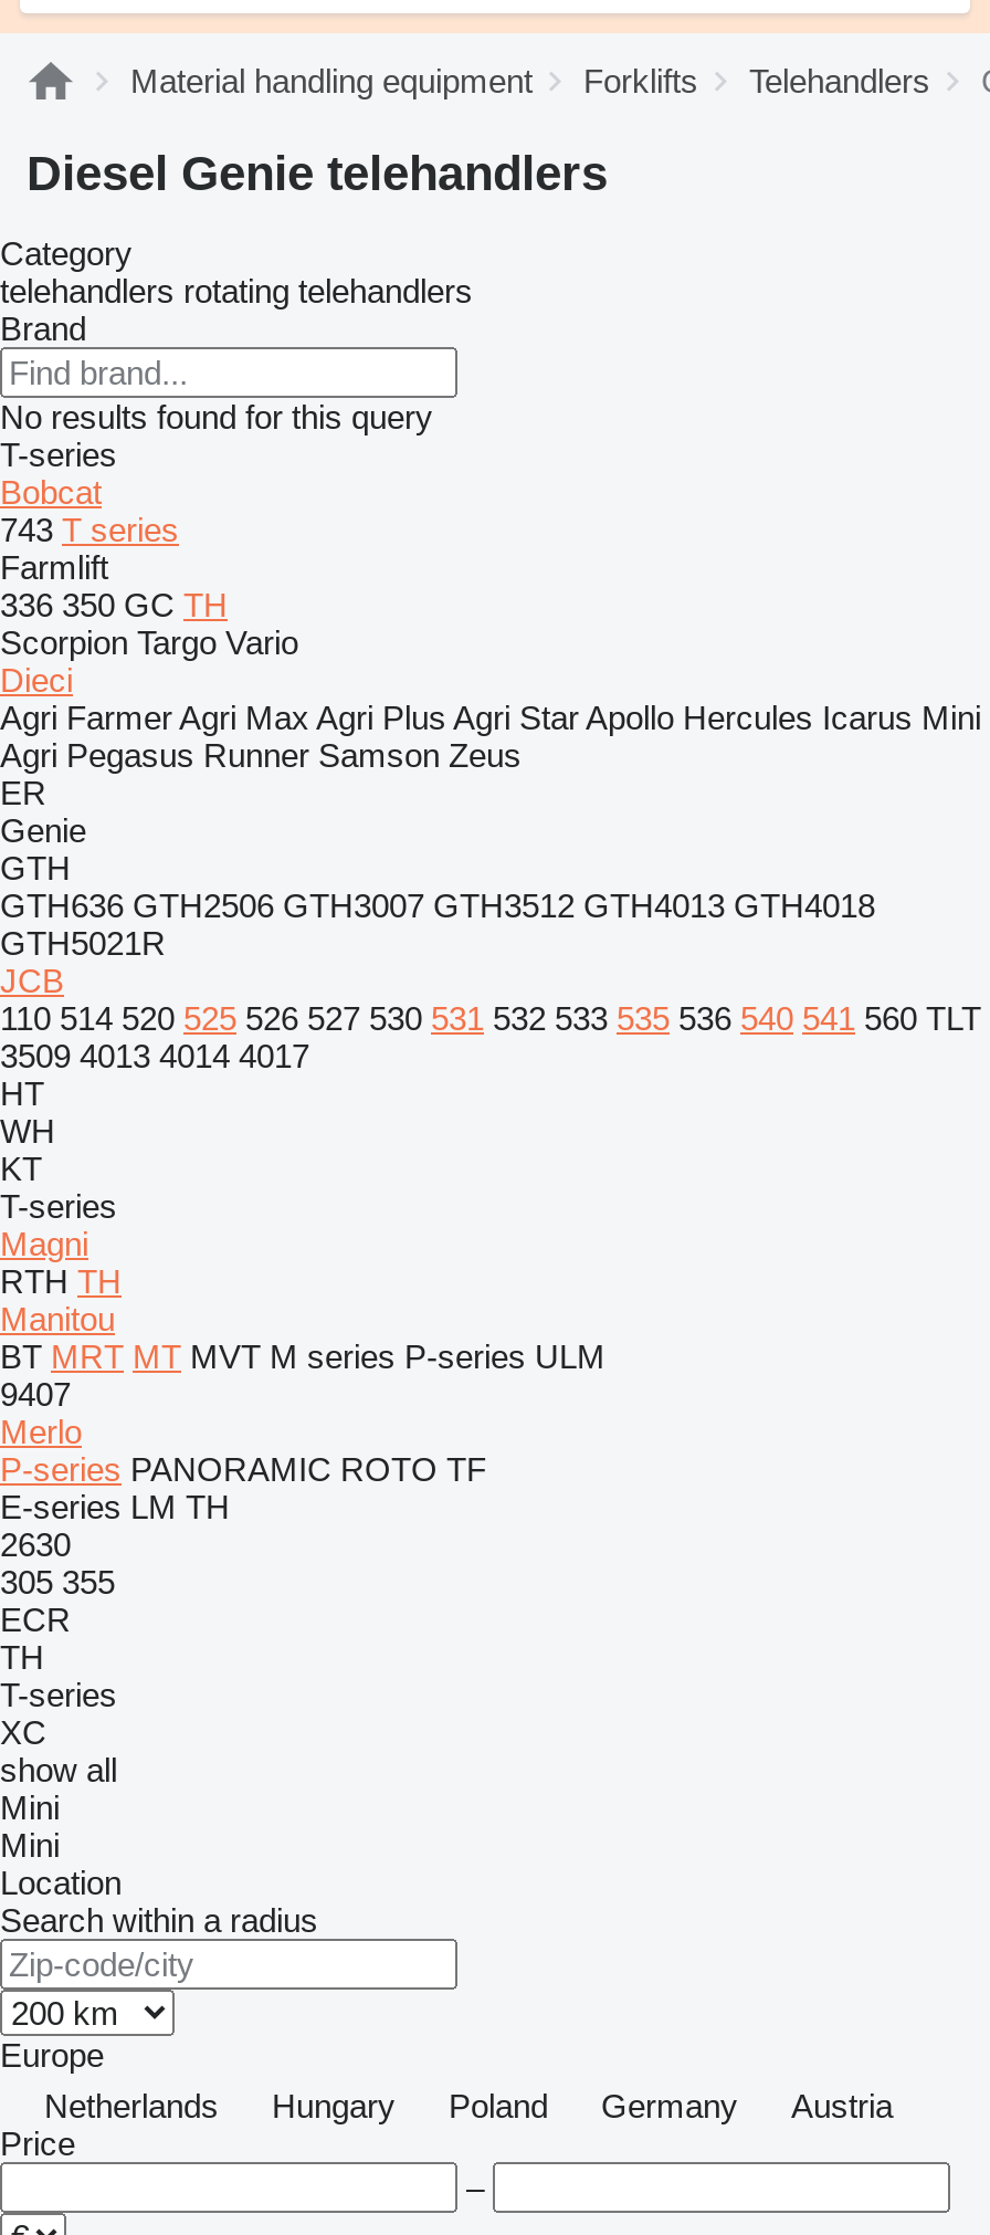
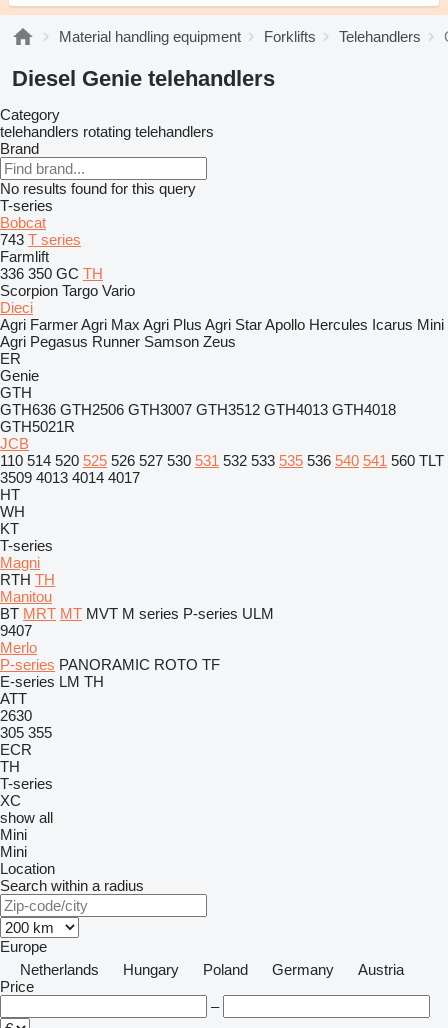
none -> [0,690,27,707] ATT

